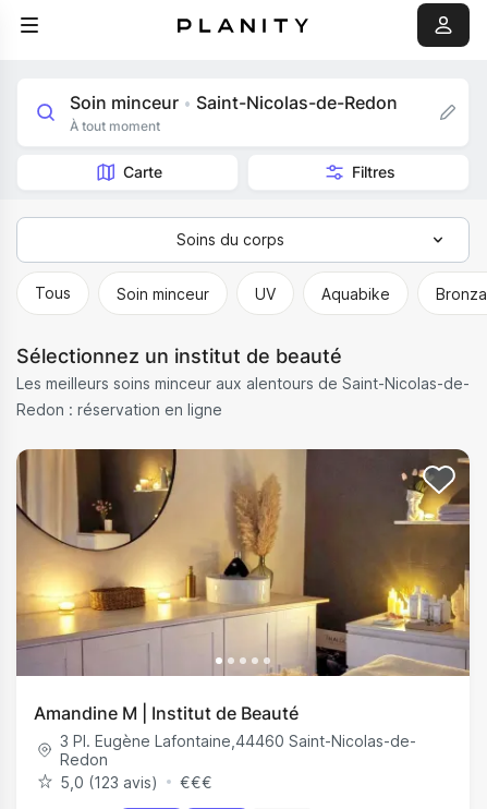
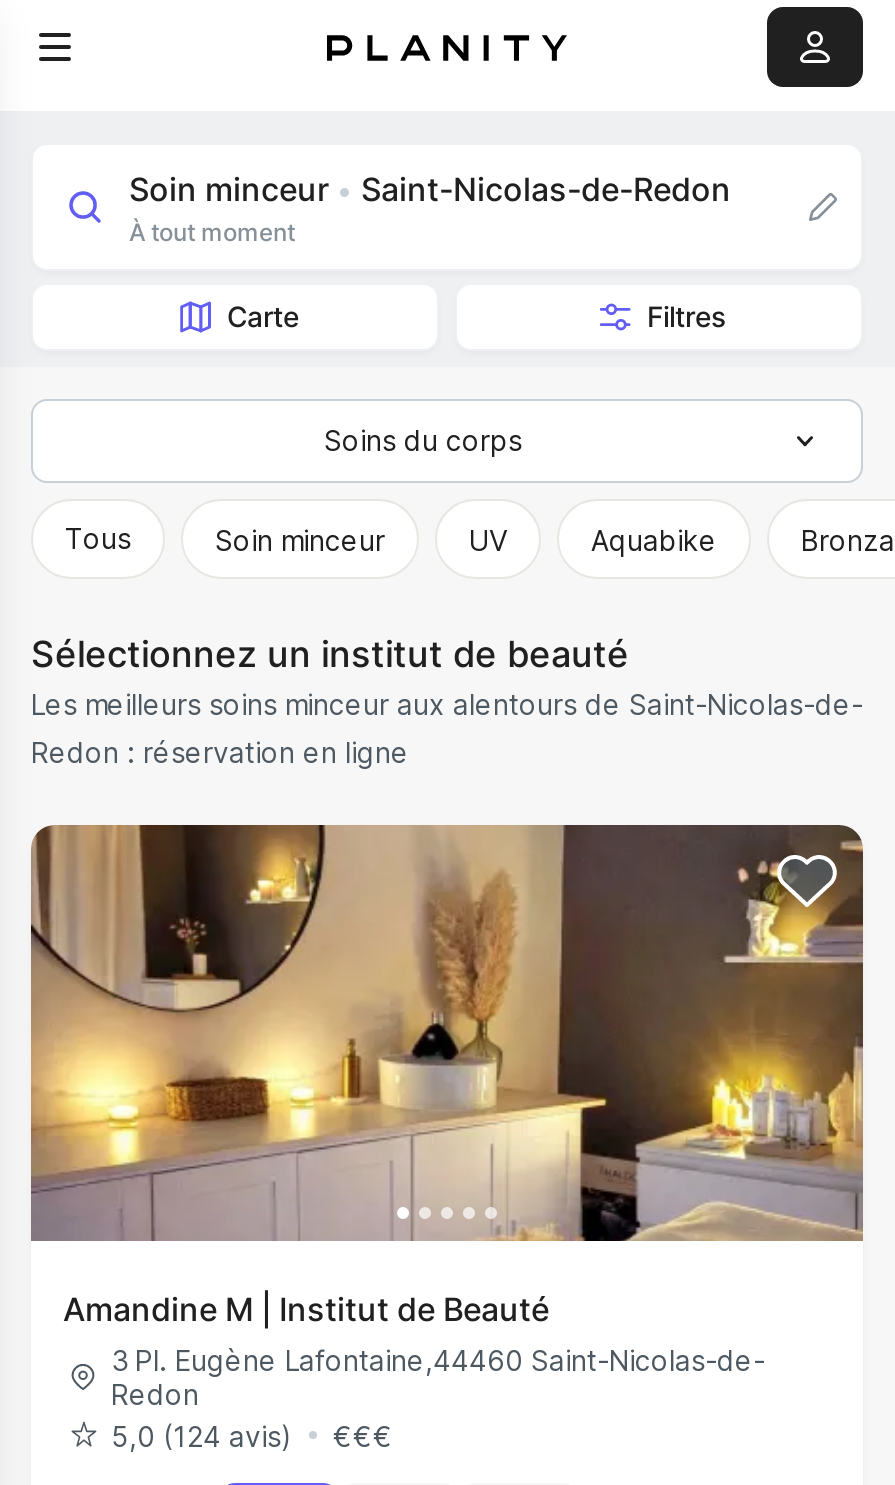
[60,772,158,791] 5,0 (123 avis) -> [111,1418,293,1452] 5,0 (124 avis)

